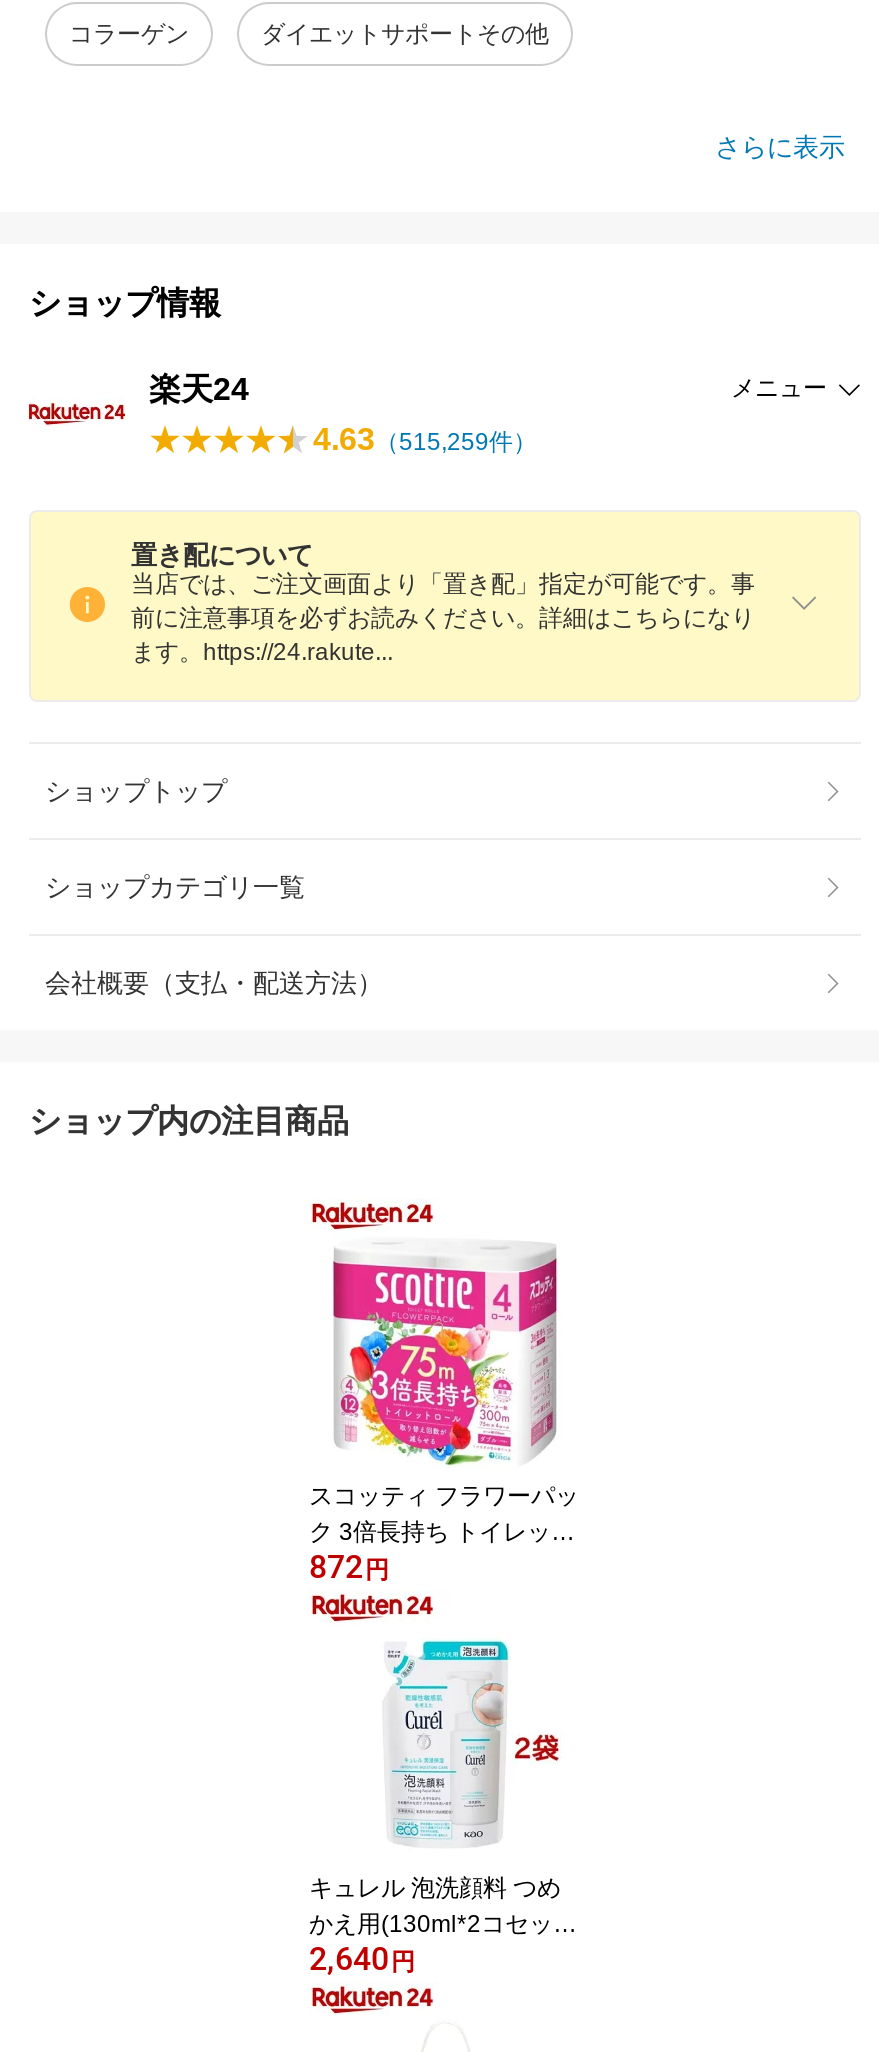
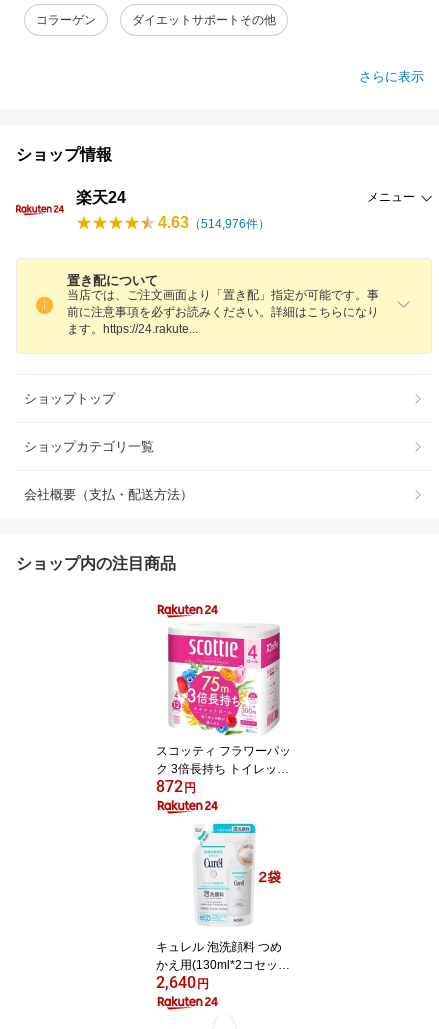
[313,422,537,456] 4.63（515,259件） -> [158,214,270,231] 4.63（514,976件）

